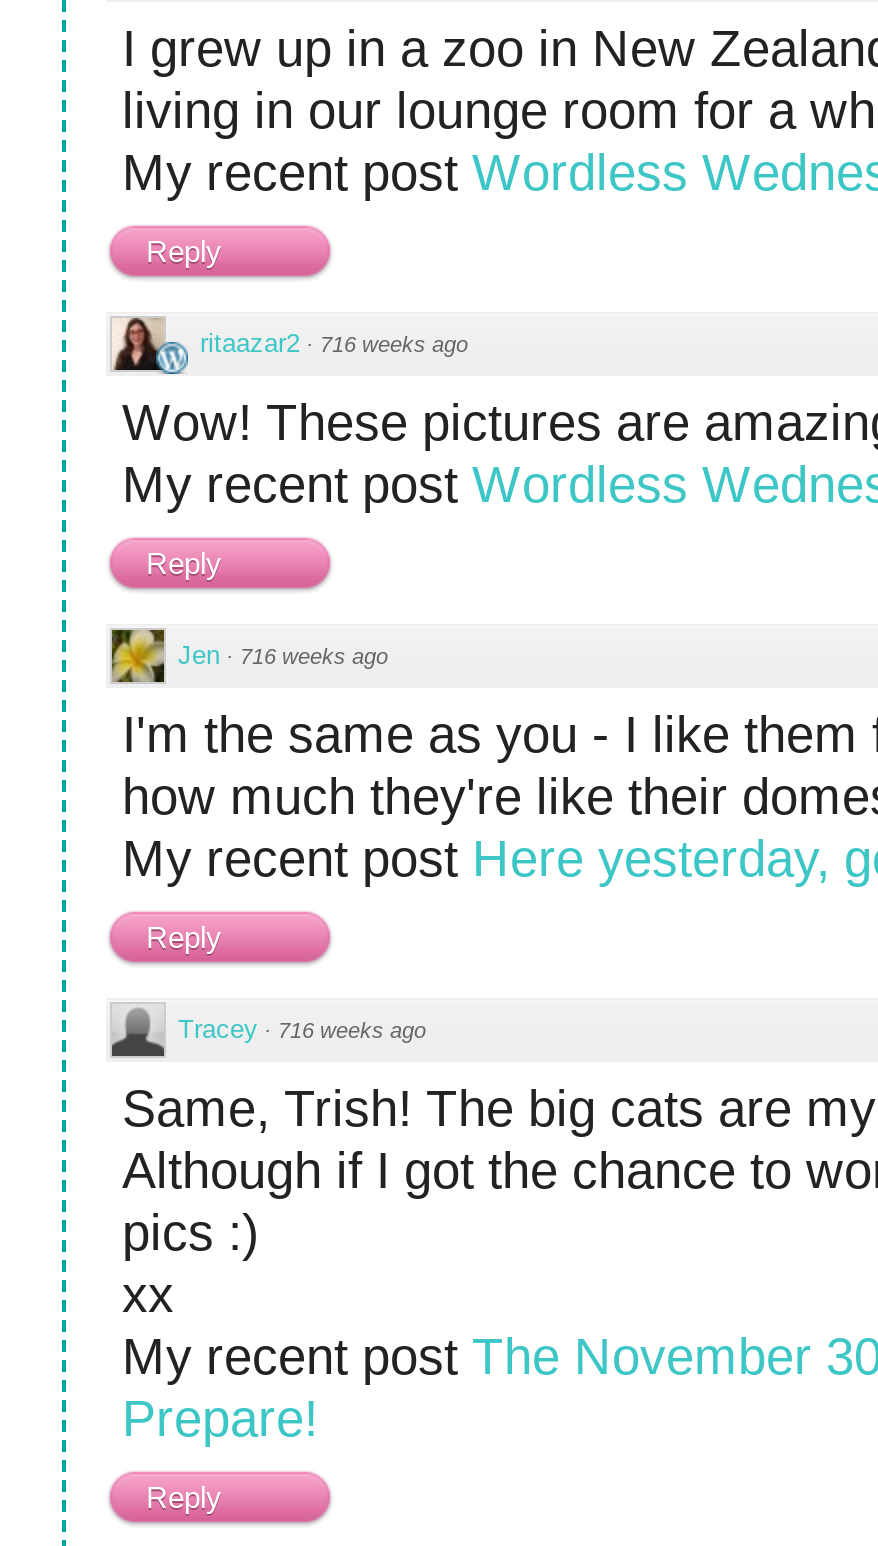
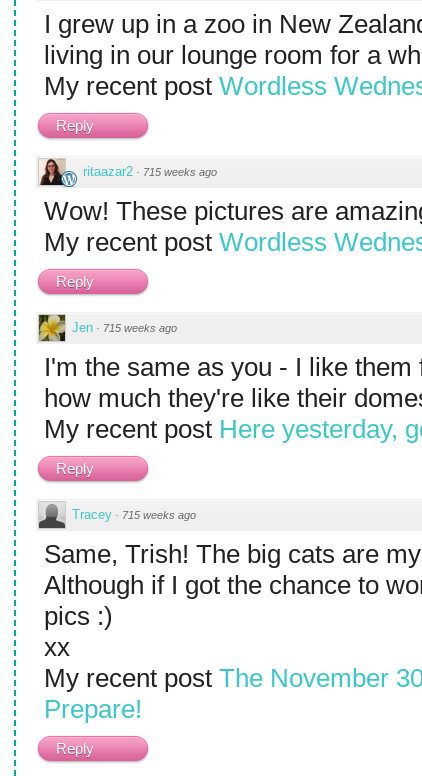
[200,327,468,357] ritaazar2 · 716 weeks ago -> [83,163,217,178] ritaazar2 · 715 weeks ago
[178,639,388,669] Jen · 716 weeks ago -> [72,319,177,334] Jen · 715 weeks ago
[178,1013,426,1043] Tracey · 716 weeks ago -> [72,506,196,521] Tracey · 715 weeks ago

